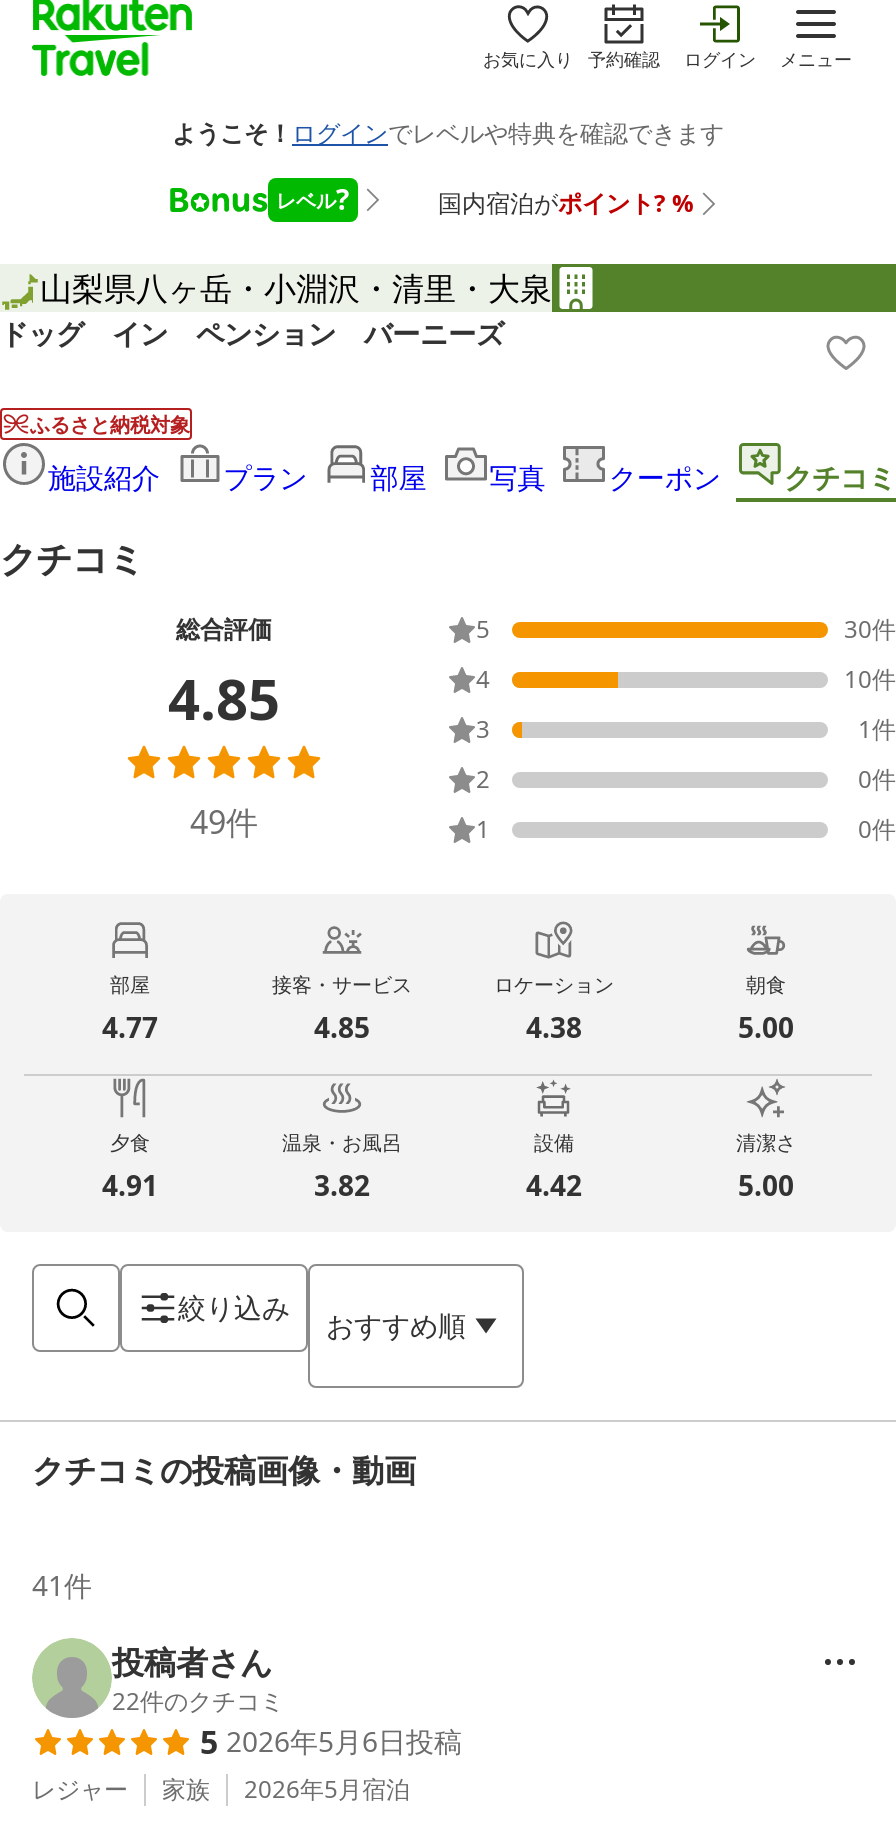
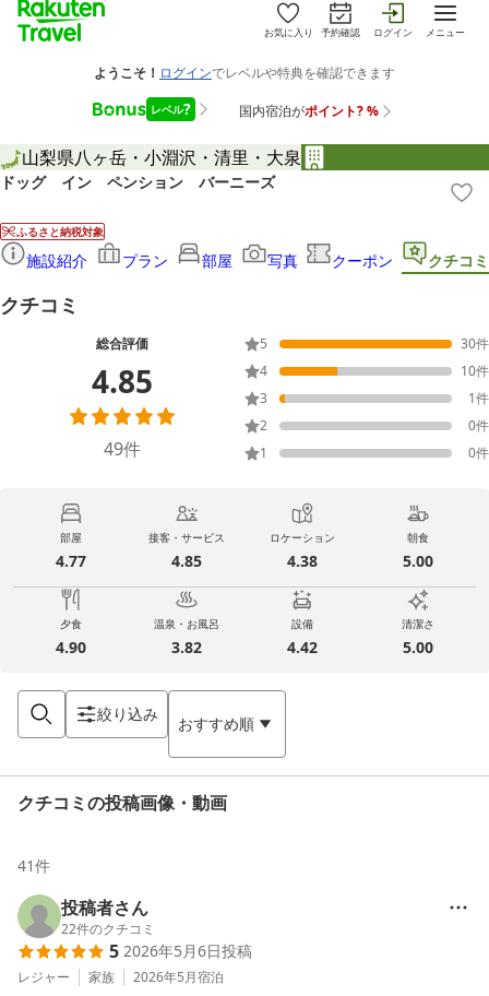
[102,1166,158,1204] 4.91 -> [56,637,86,657] 4.90

